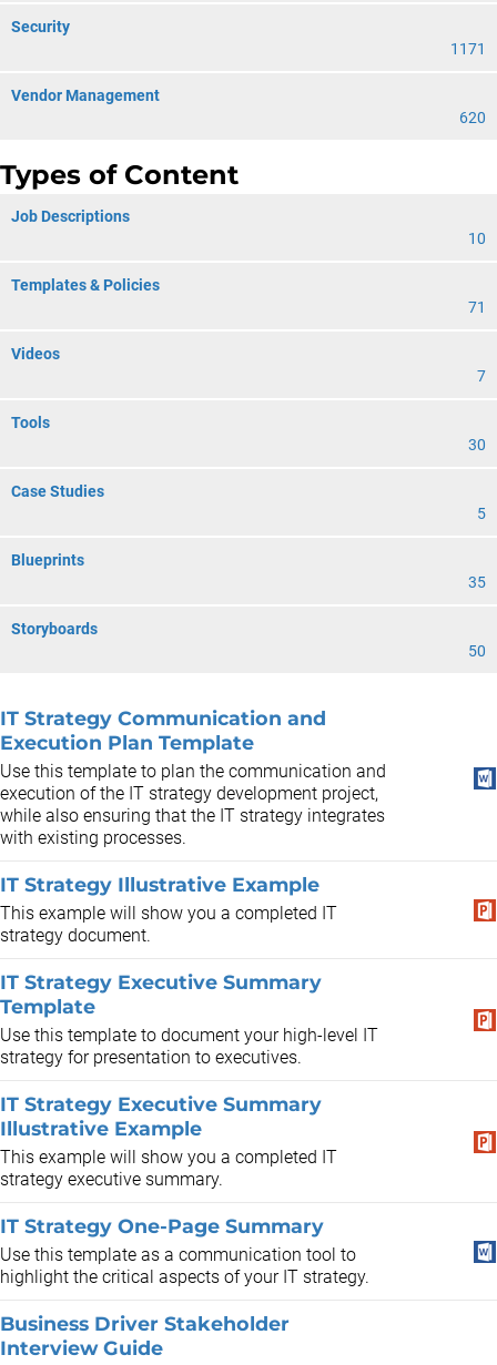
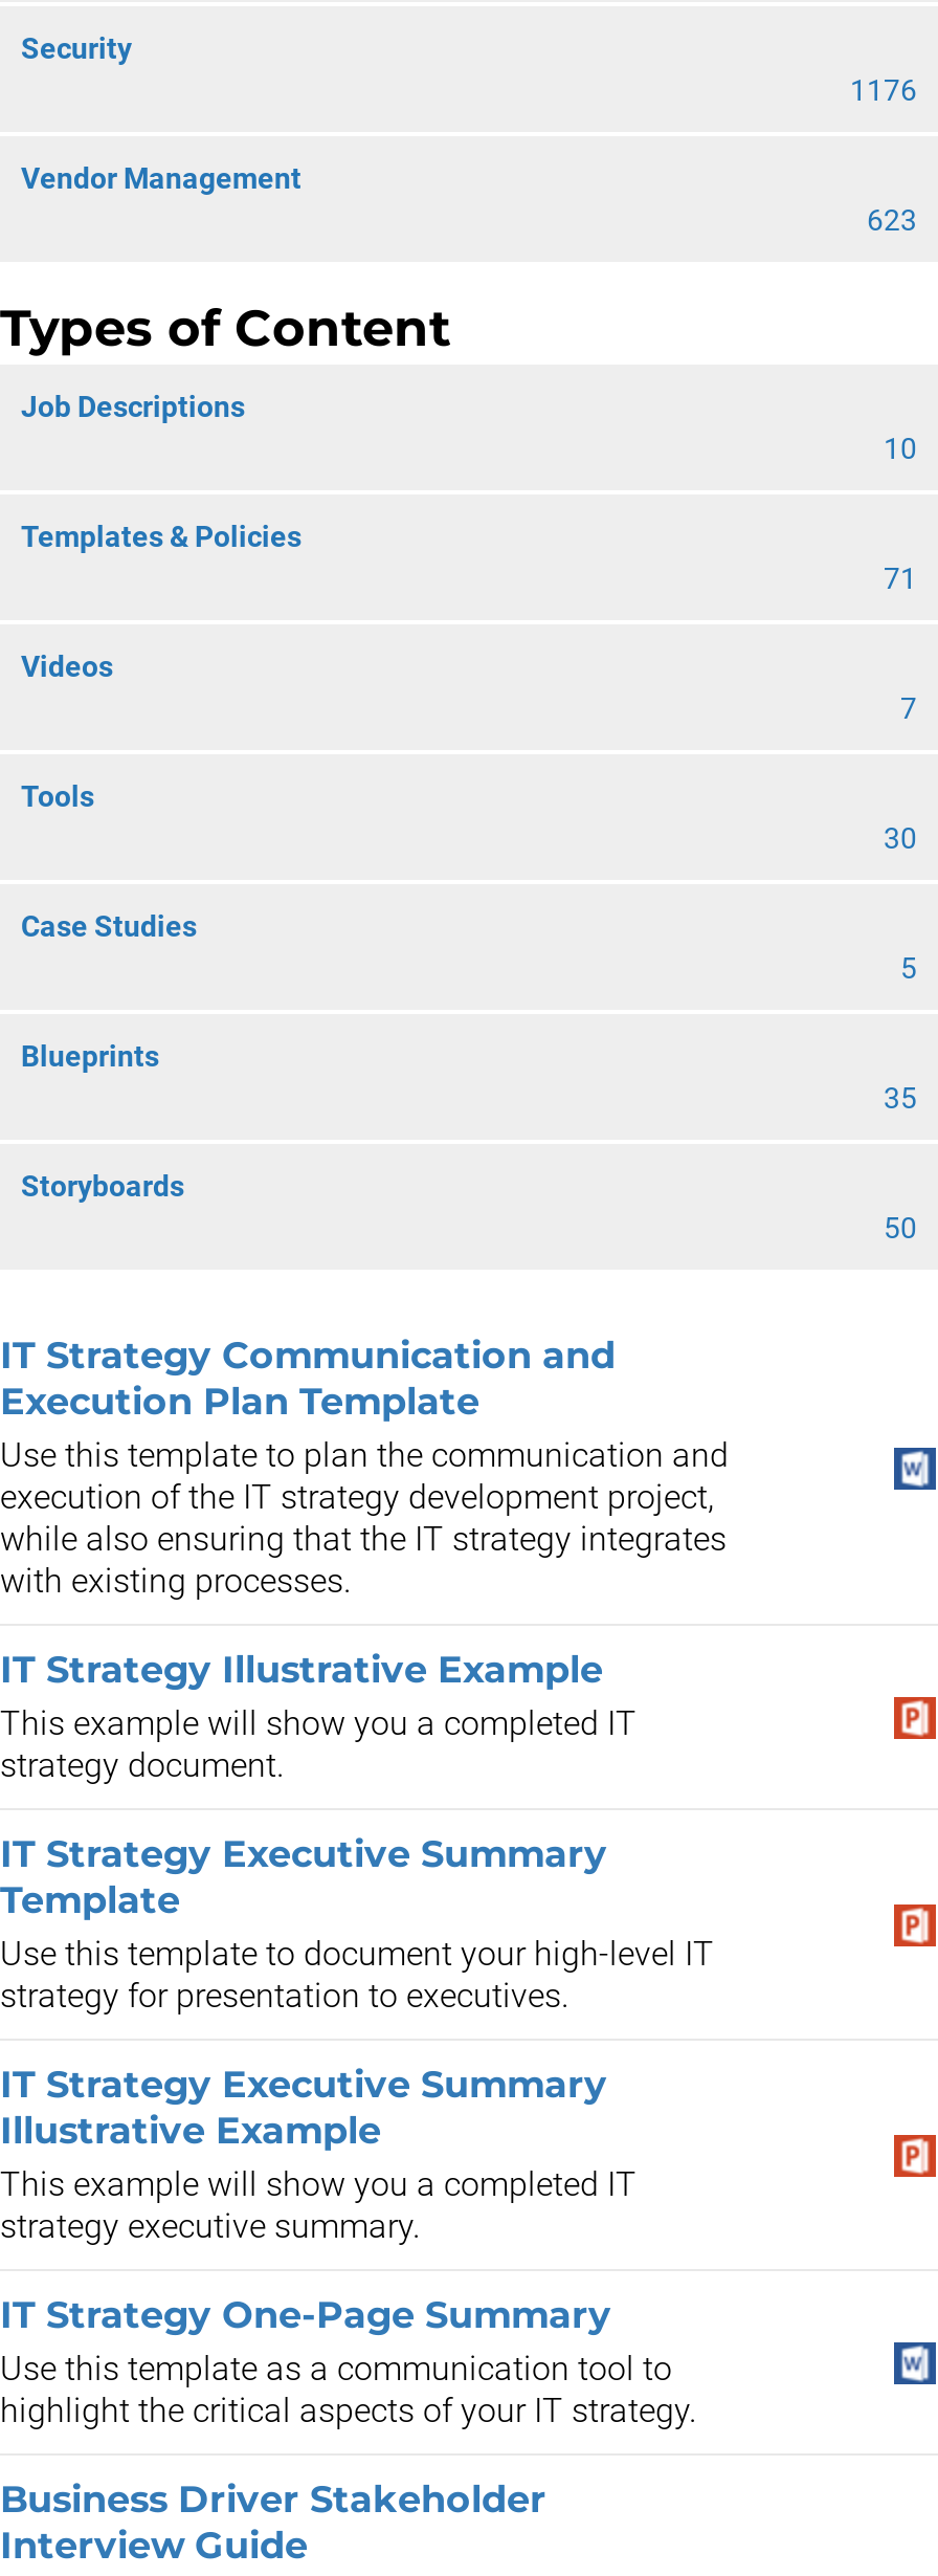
[450,40,486,58] 1171 -> [850,73,917,107] 1176
[459,109,486,126] 620 -> [867,203,917,237] 623

